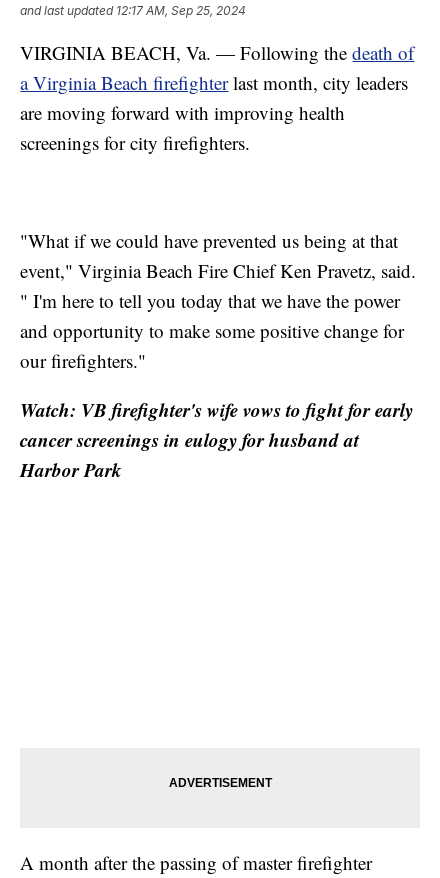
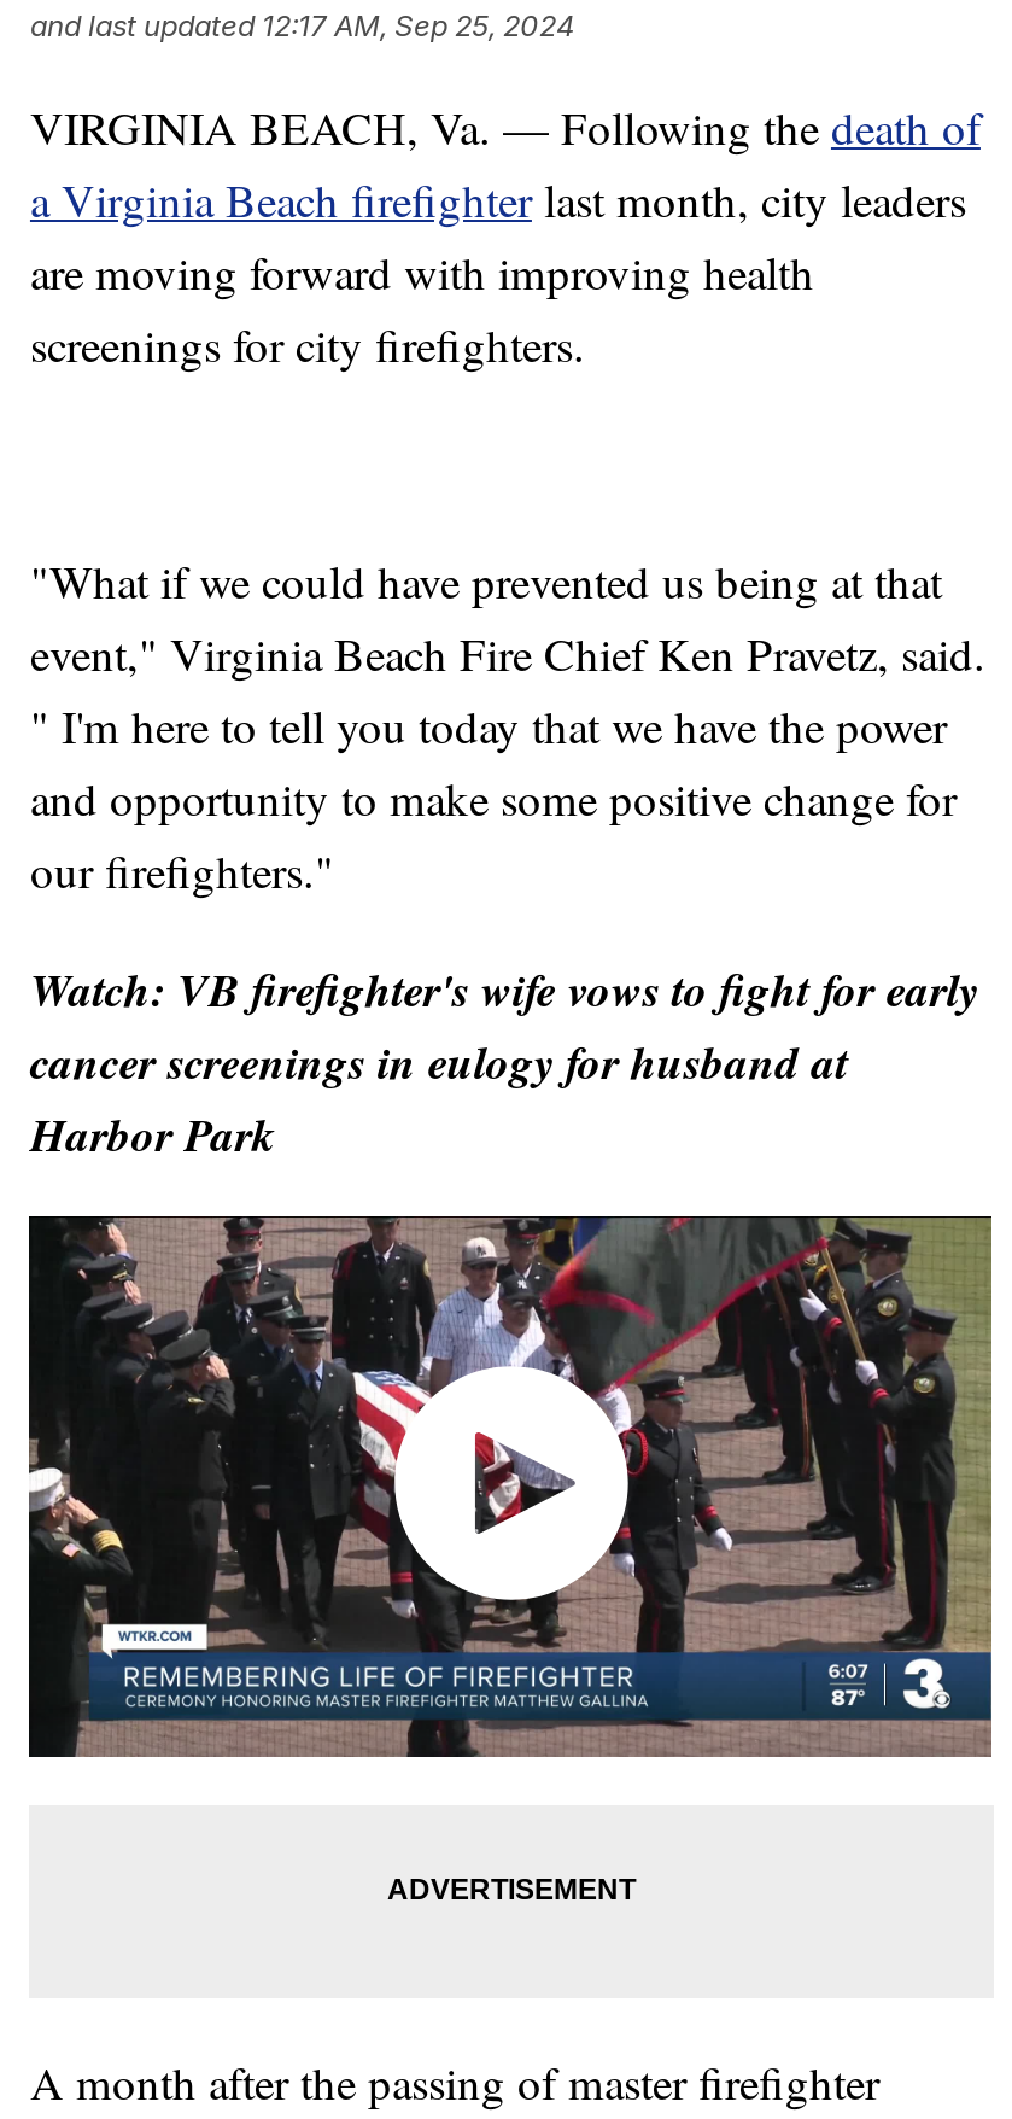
none -> [27,1214,994,1759] [image]

